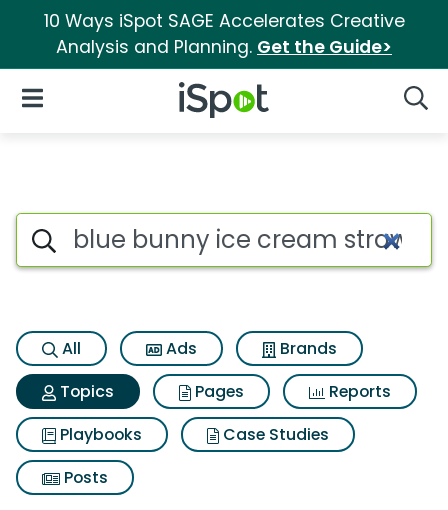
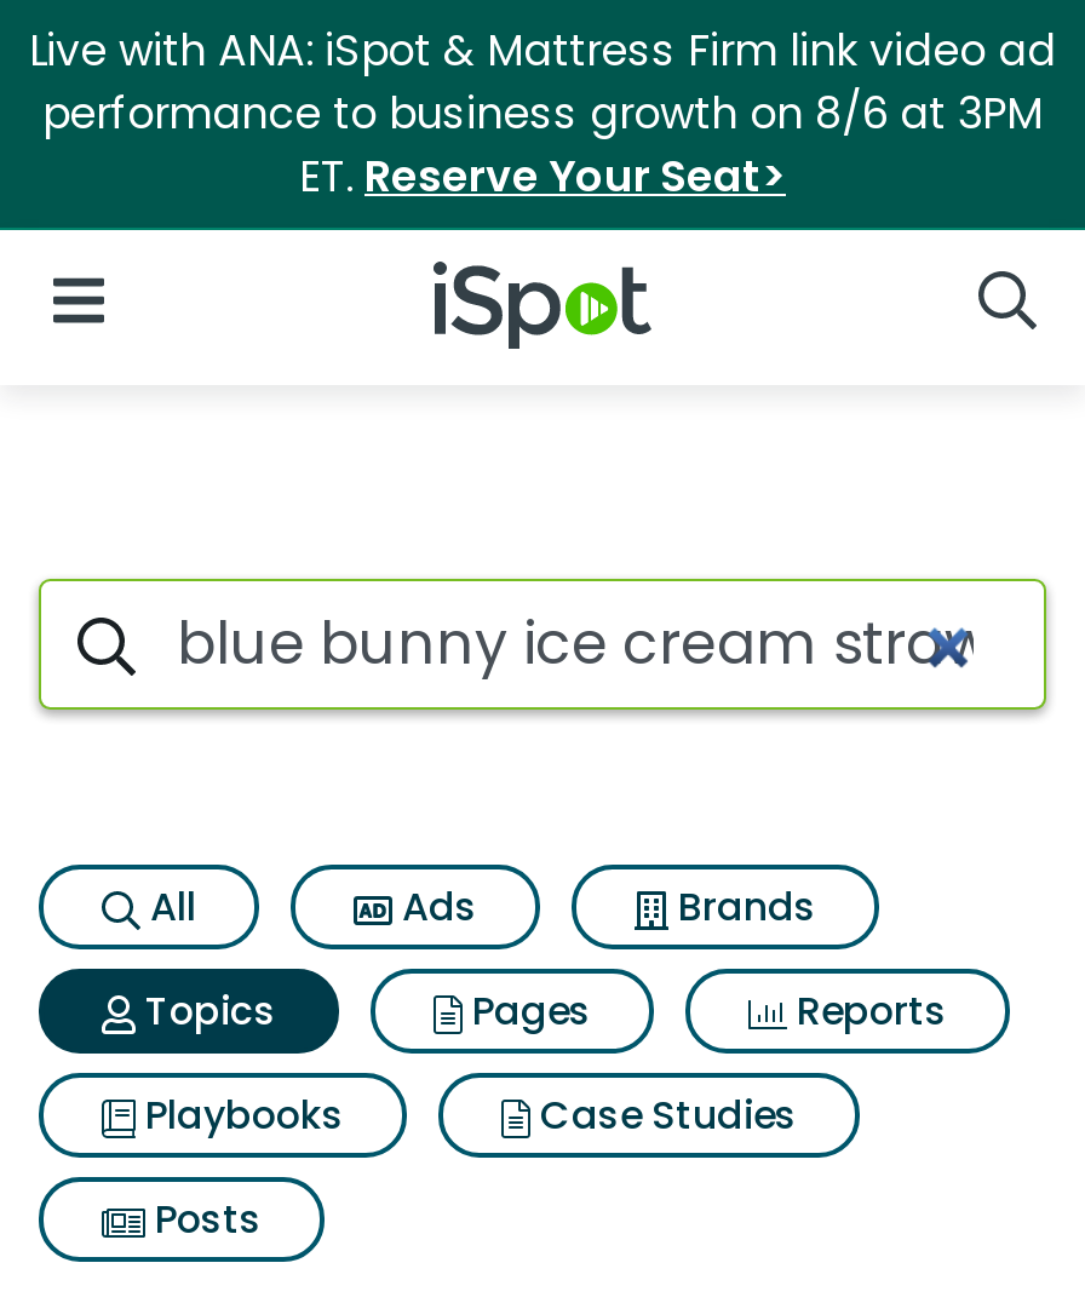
[43,9,404,59] 10 Ways iSpot SAGE Accelerates Creative | Analysis and Planning. Get the Guide> -> [29,22,1056,206] Live with ANA: iSpot & Mattress Firm link video ad | performance to business growth on 8/6 at 3PM | ET. Reserve Your Seat>

